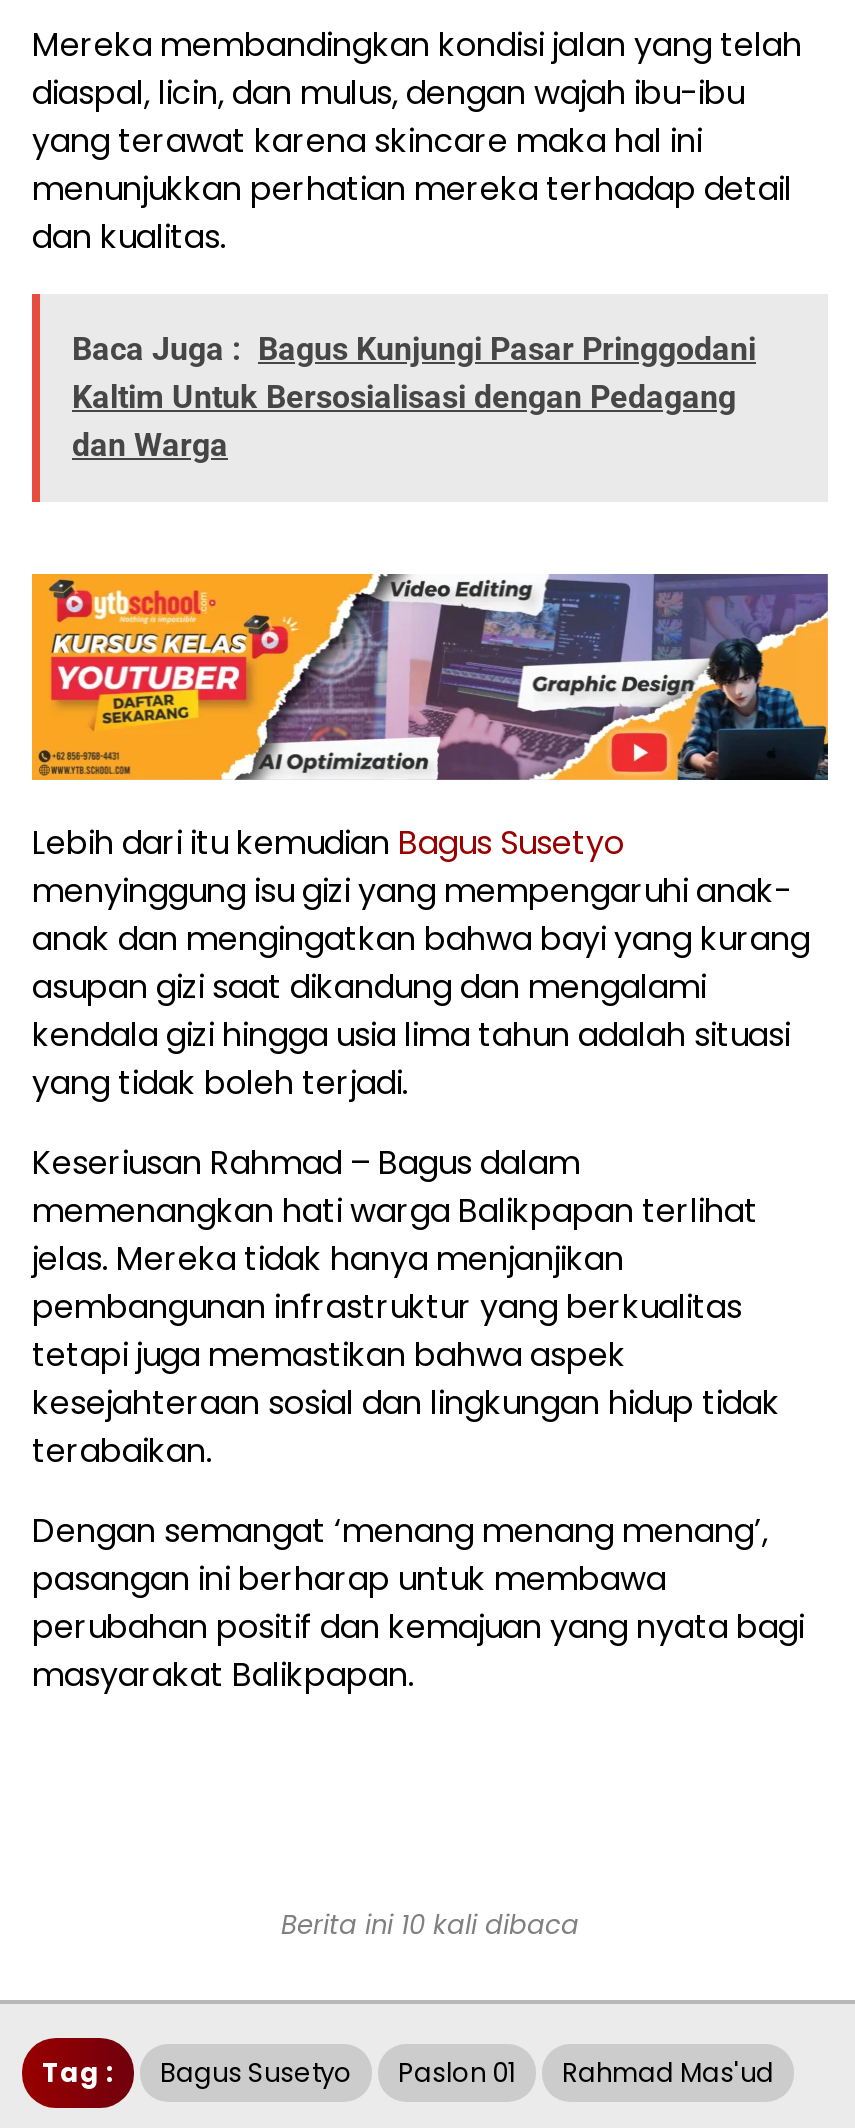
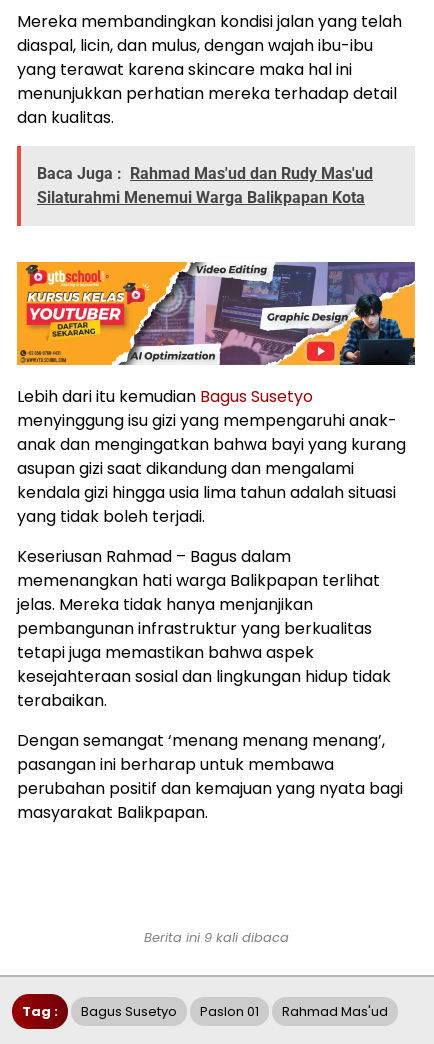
[72,331,756,465] Baca Juga : Bagus Kunjungi Pasar Pringgodani | Kaltim Untuk Bersosialisasi dengan Pedagang | dan Warga -> [37,164,373,207] Baca Juga : Rahmad Mas'ud dan Rudy Mas'ud | Silaturahmi Menemui Warga Balikpapan Kota
[281,1906,579,1944] Berita ini 10 kali dibaca -> [143,928,288,947] Berita ini 9 kali dibaca

